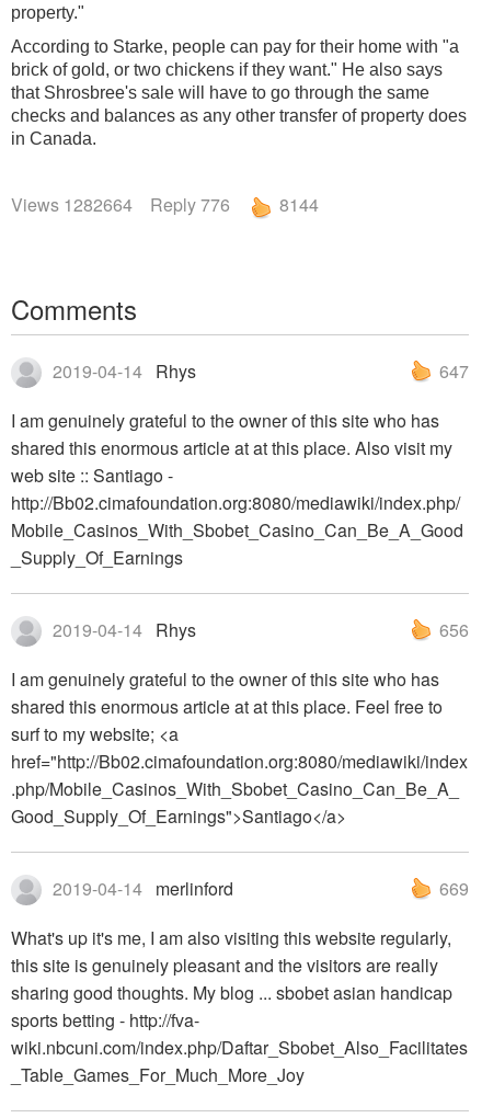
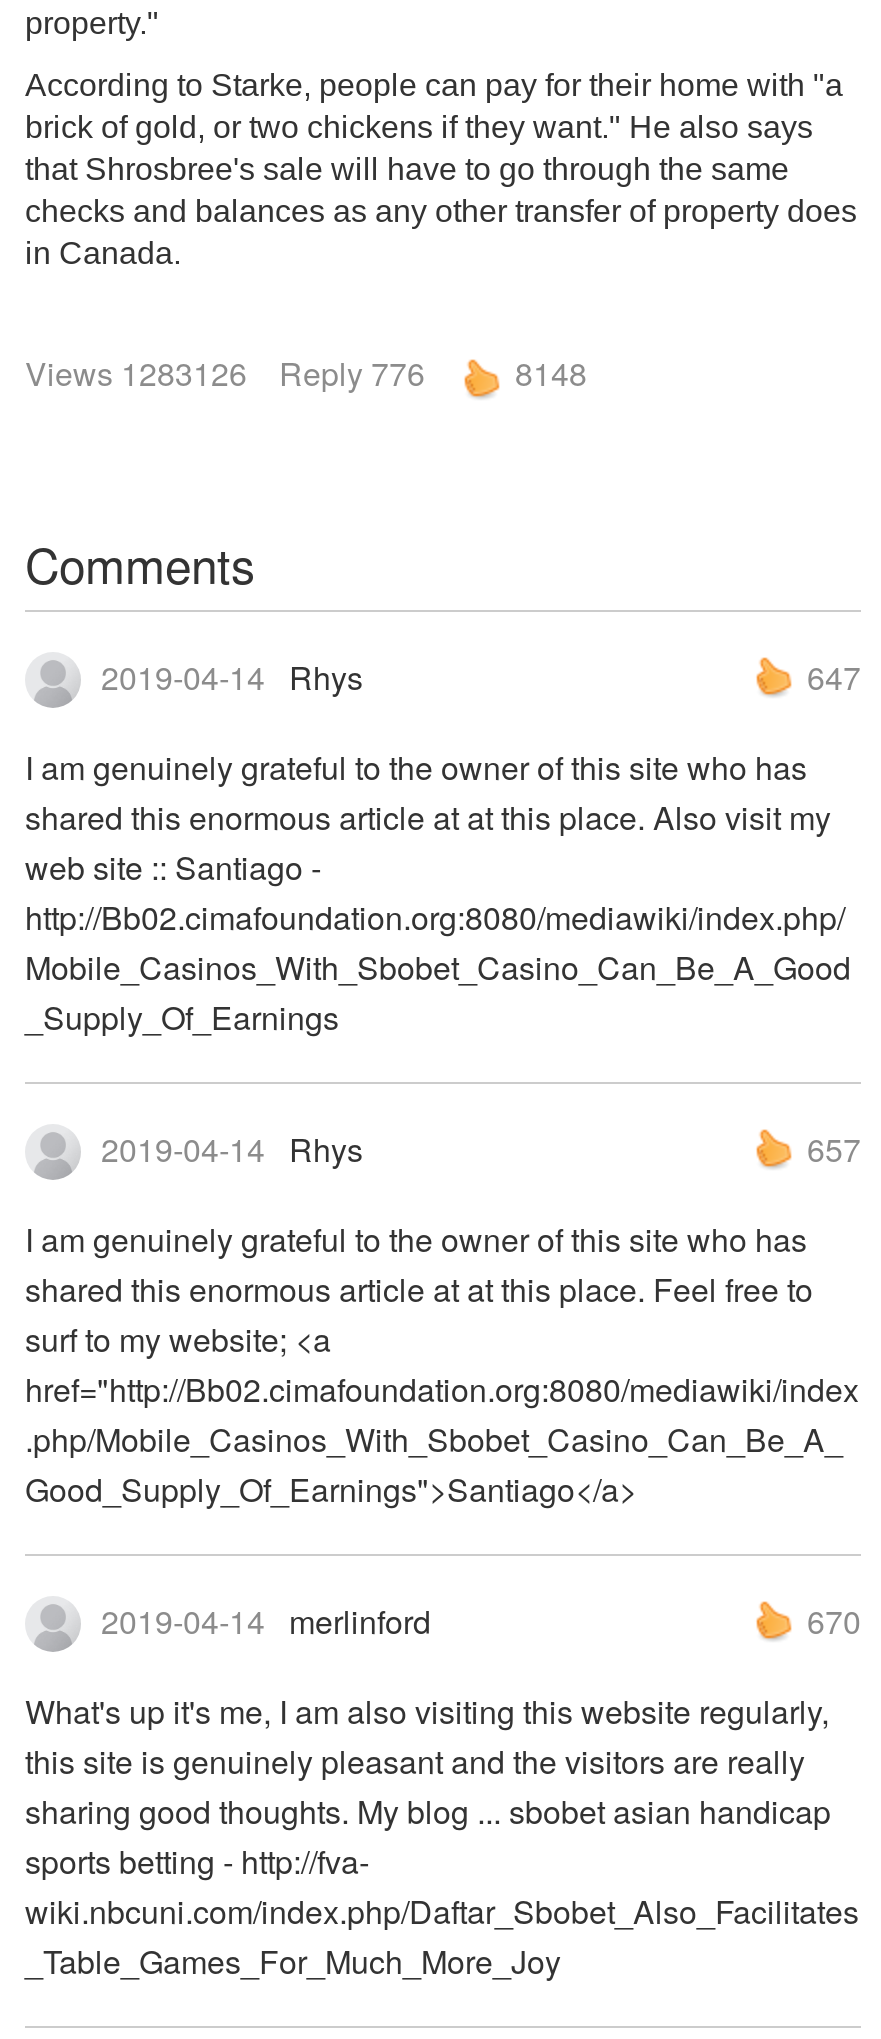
[11,191,248,217] Views 1282664 Reply 776 -> [25,349,457,395] Views 1283126 Reply 776
[279,191,319,217] 8144 -> [515,349,587,395] 8148
[439,617,469,642] 656 -> [807,1125,861,1171] 657
[439,875,469,901] 669 -> [807,1597,861,1643] 670

